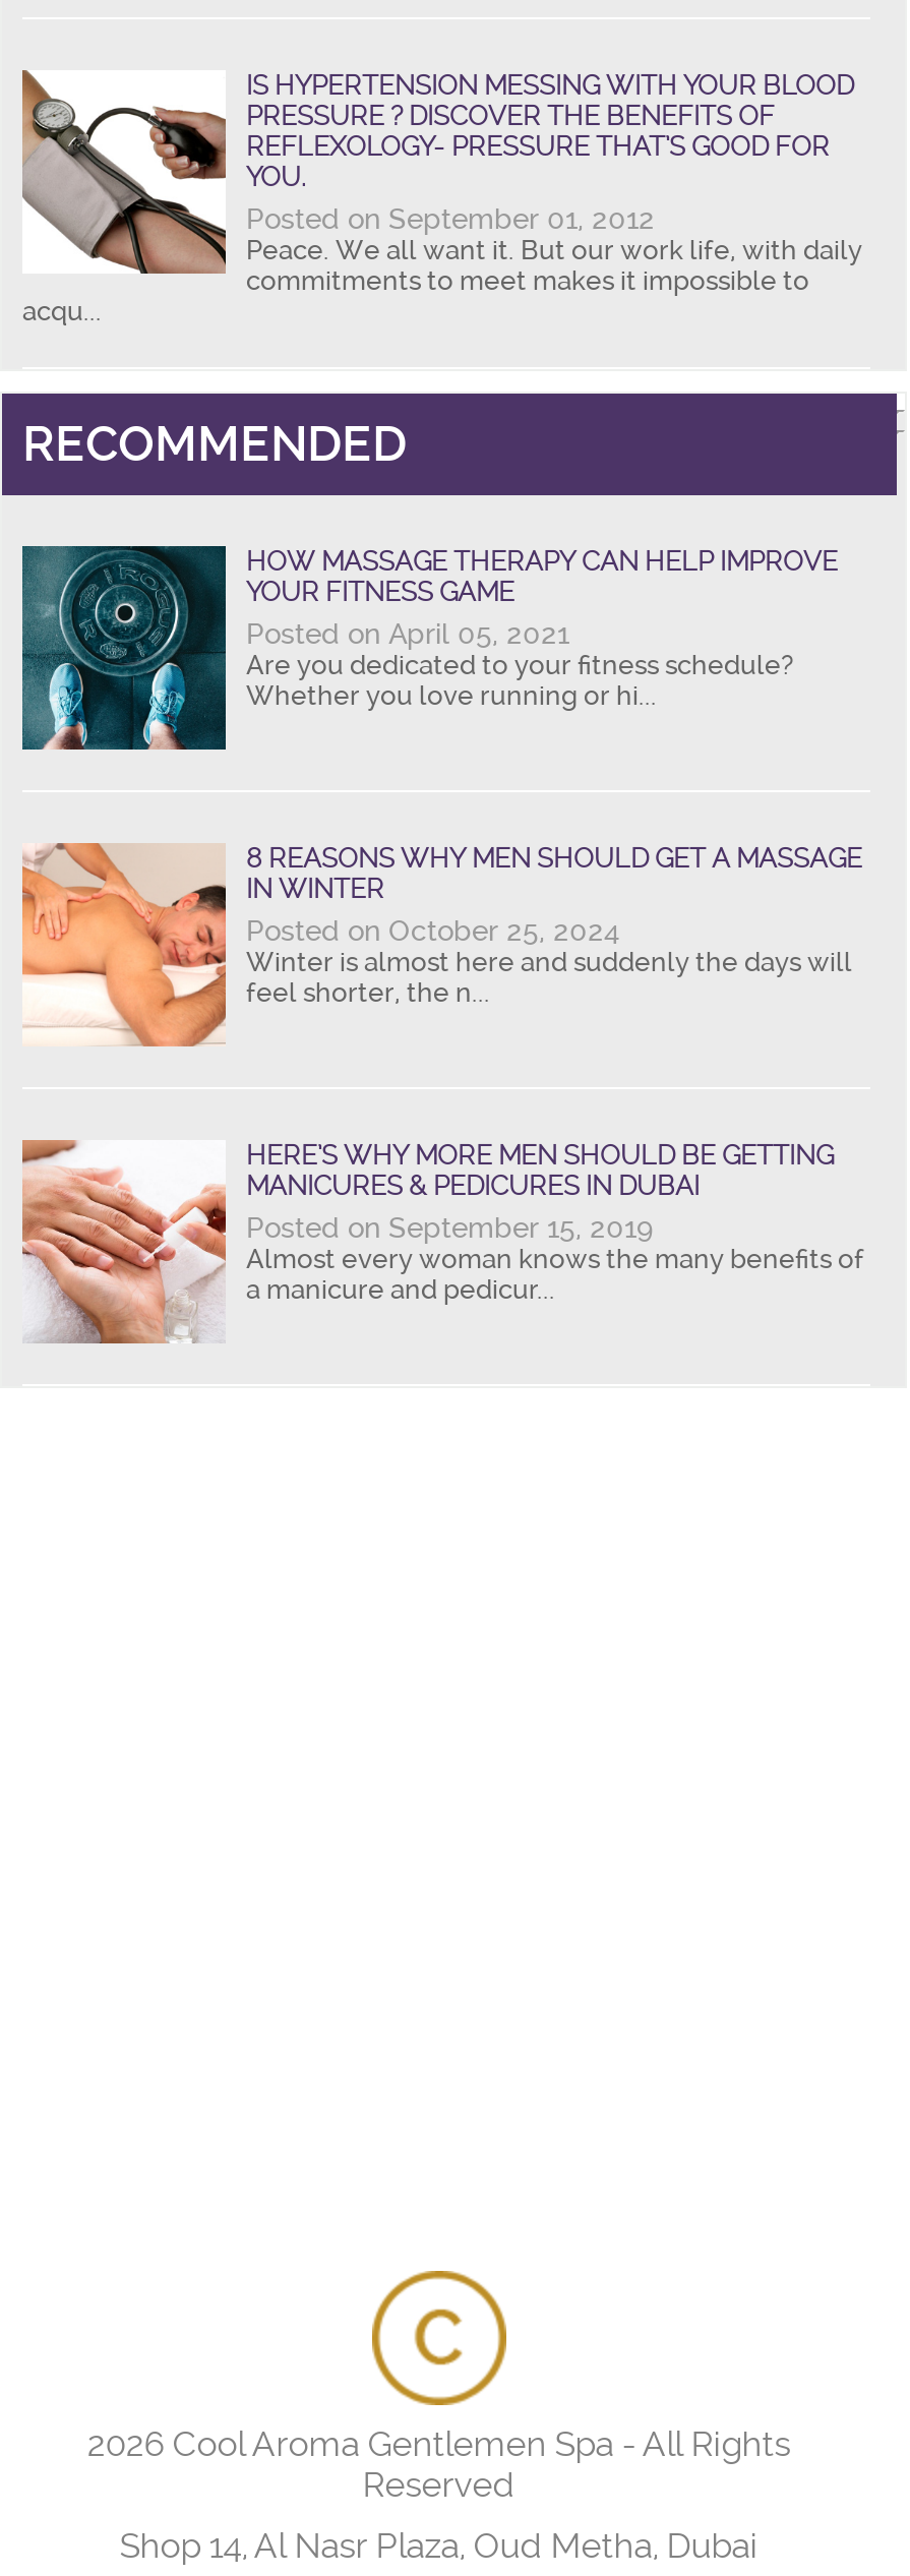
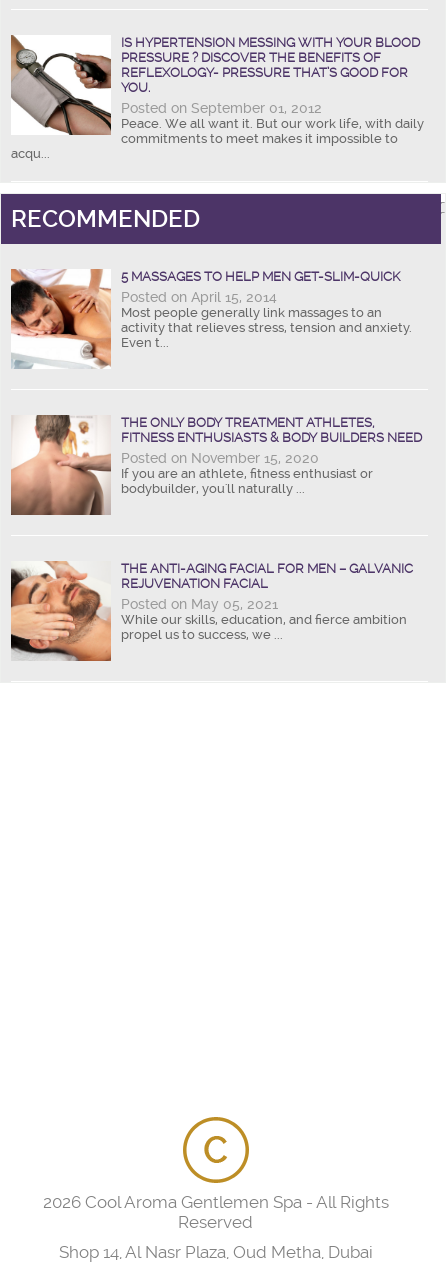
[20,544,838,752] [image] | HOW MASSAGE THERAPY CAN HELP IMPROVE | YOUR FITNESS GAME | Posted on April 05, 2021 | Are you dedicated to your fitness schedule? | Whether you love running or hi... -> [10,268,412,369] [image] | 5 MASSAGES TO HELP MEN GET-SLIM-QUICK | Posted on April 15, 2014 | Most people generally link massages to an | activity that relieves stress, tension and anxiety. | Even t...
[20,841,862,1049] [image] | 8 REASONS WHY MEN SHOULD GET A MASSAGE | IN WINTER | Posted on October 25, 2024 | Winter is almost here and suddenly the days will | feel shorter, the n... -> [10,414,422,516] [image] | THE ONLY BODY TREATMENT ATHLETES, | FITNESS ENTHUSIASTS & BODY BUILDERS NEED | Posted on November 15, 2020 | If you are an athlete, fitness enthusiast or | bodybuilder, you'll naturally ...
[20,1138,864,1345] [image] | HERE’S WHY MORE MEN SHOULD BE GETTING | MANICURES & PEDICURES IN DUBAI | Posted on September 15, 2019 | Almost every woman knows the many benefits of | a manicure and pedicur... -> [10,560,413,662] [image] | THE ANTI-AGING FACIAL FOR MEN – GALVANIC | REJUVENATION FACIAL | Posted on May 05, 2021 | While our skills, education, and fierce ambition | propel us to success, we ...

